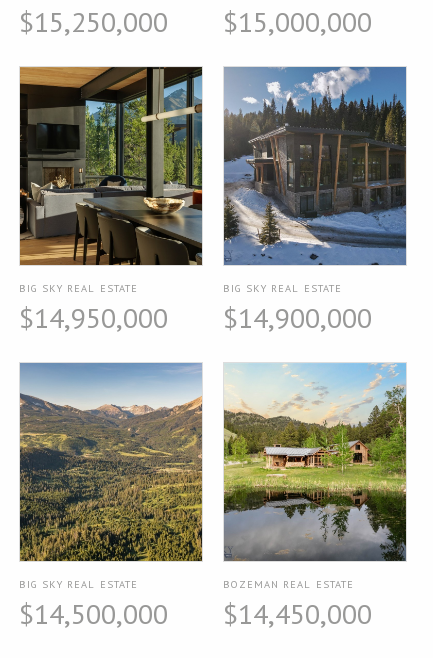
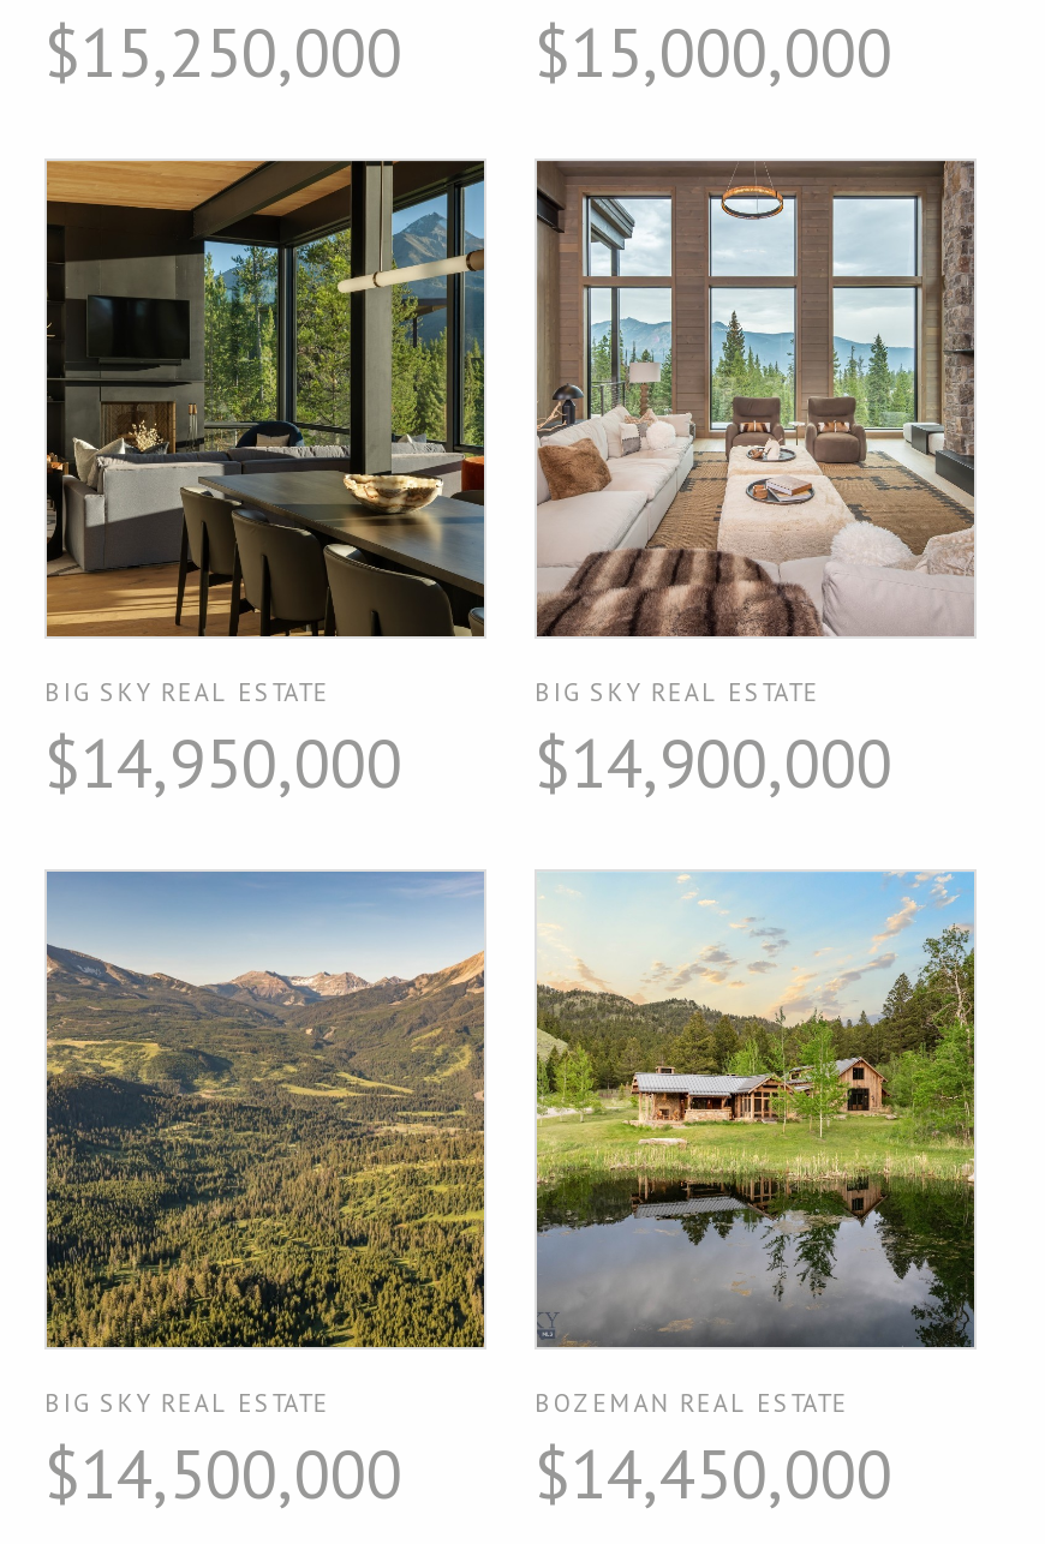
[224,66,407,266] [image] -> [535,158,977,639] [image]

